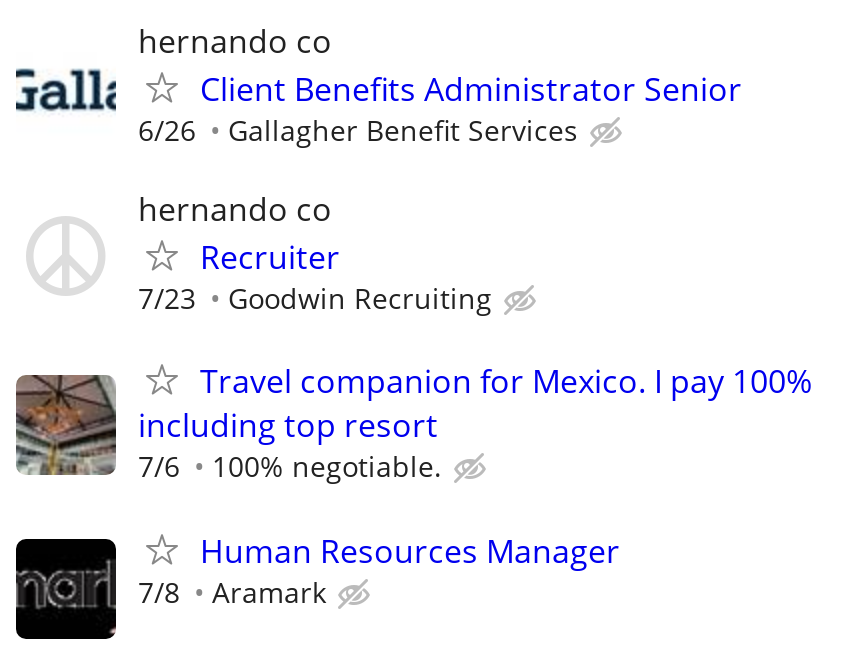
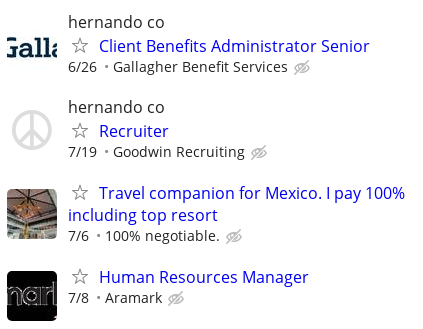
[138,279,492,317] 7/23 Goodwin Recruiting -> [68,142,245,161] 7/19 Goodwin Recruiting

